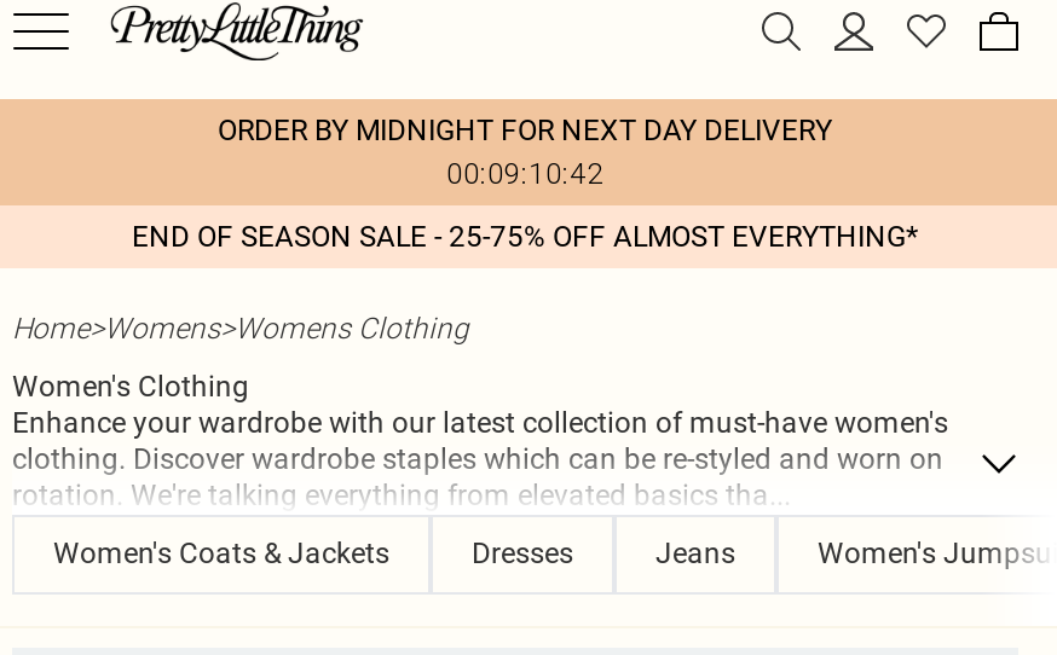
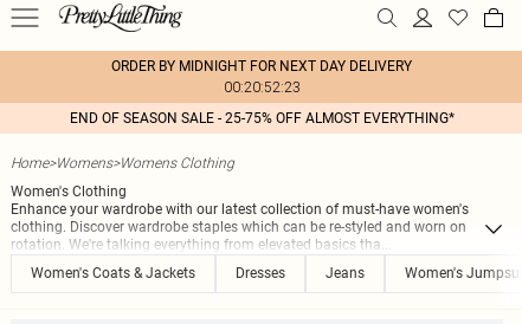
[446,155,603,191] 00:09:10:42 -> [223,78,300,96] 00:20:52:23

